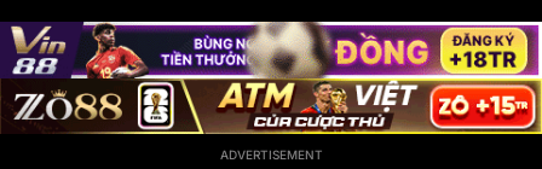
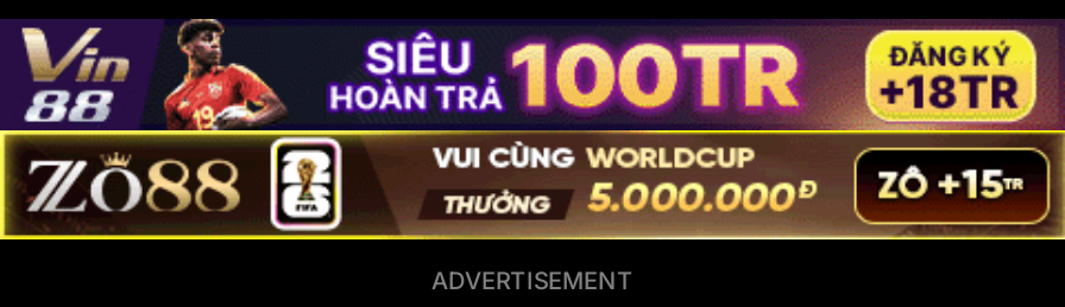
[4,21,538,135] [image] -> [7,19,1058,242] [image]

